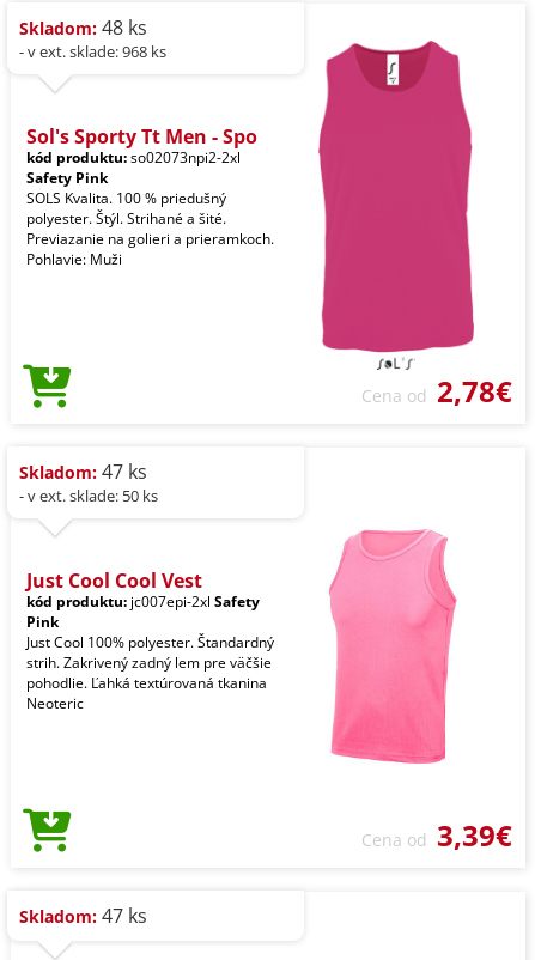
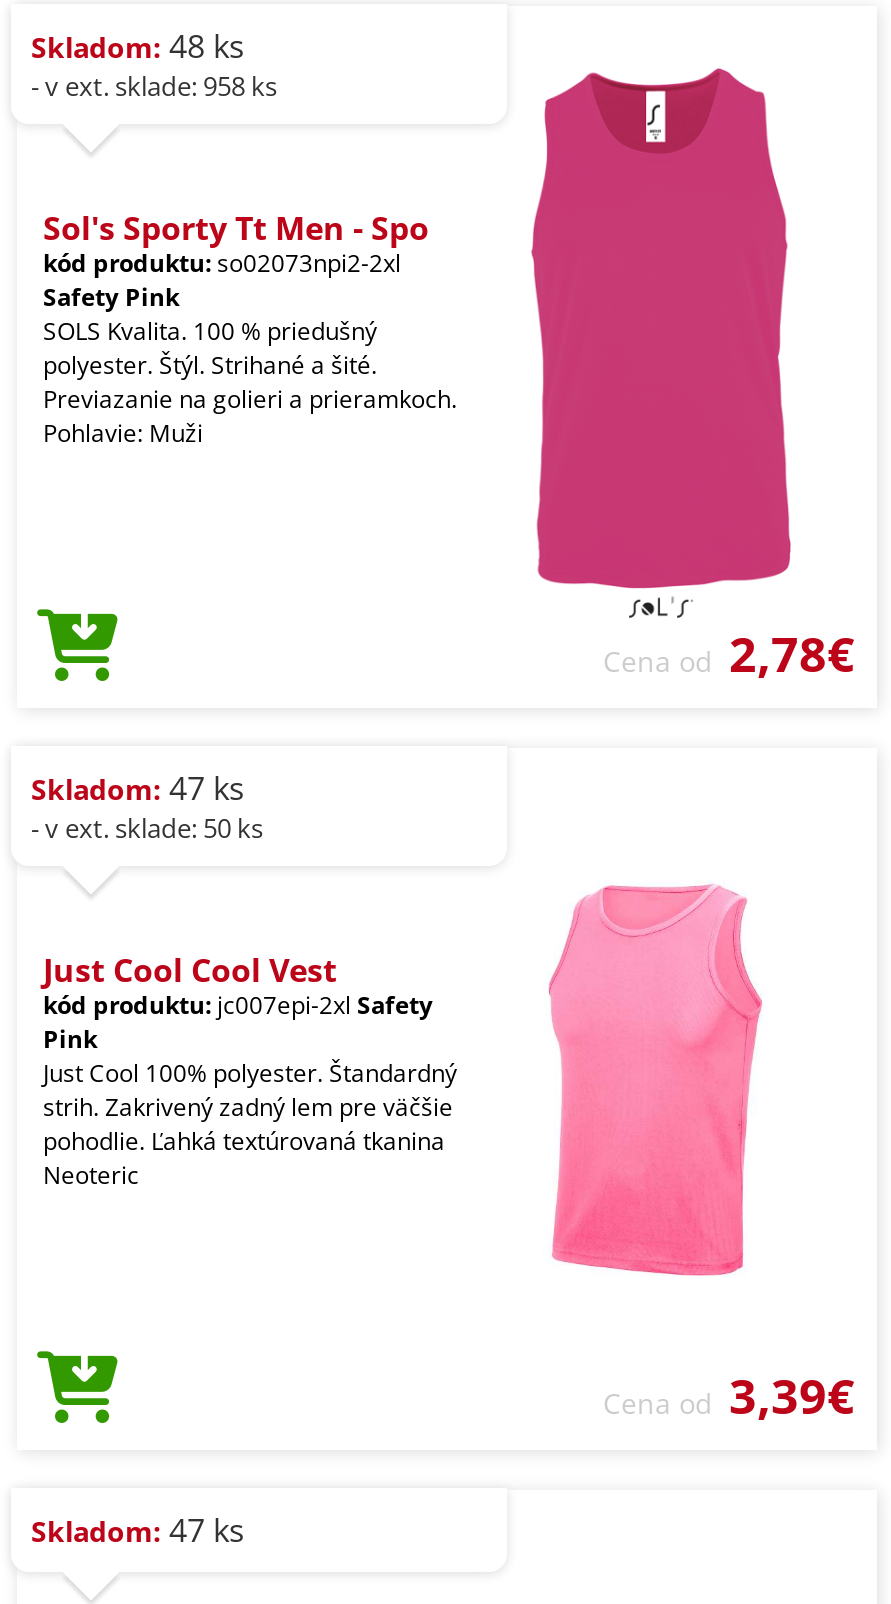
[19,40,166,62] - v ext. sklade: 968 ks -> [31,67,277,103] - v ext. sklade: 958 ks

